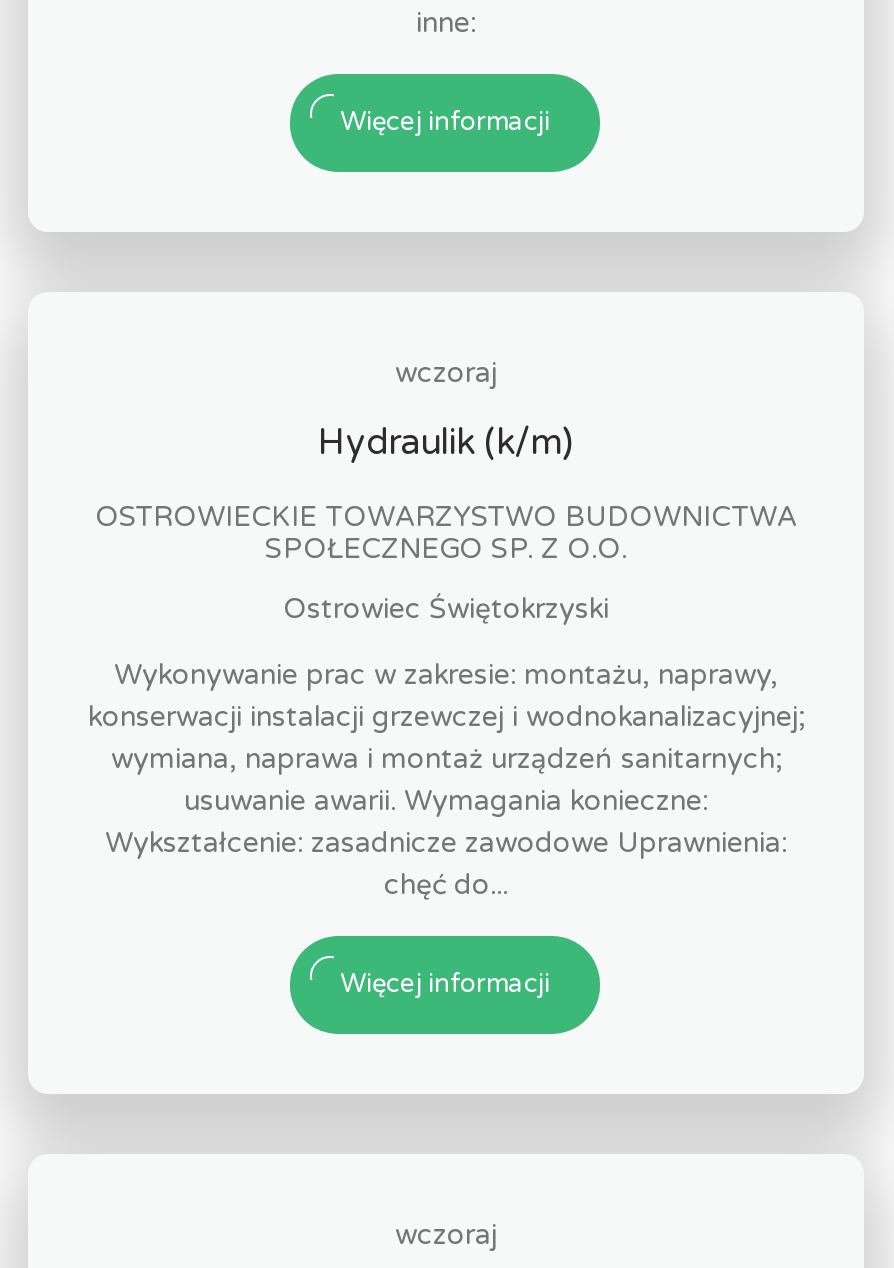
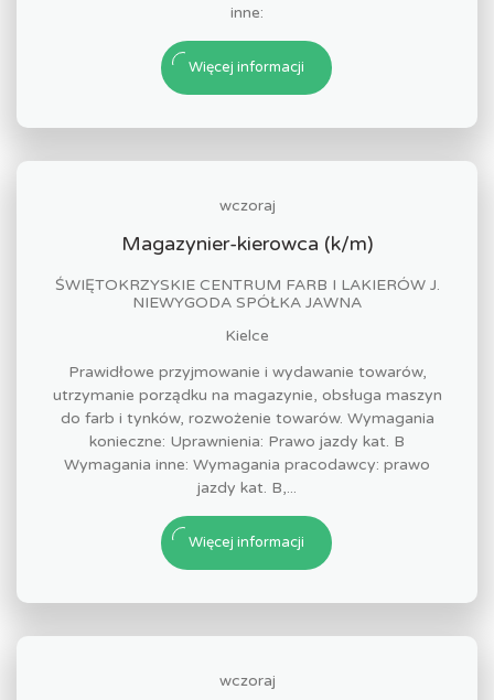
[318,420,574,464] Hydraulik (k/m) -> [121,231,373,256] Magazynier-kierowca (k/m)
[95,500,797,566] OSTROWIECKIE TOWARZYSTWO BUDOWNICTWA | SPOŁECZNEGO SP. Z O.O. -> [55,276,439,312] ŚWIĘTOKRZYSKIE CENTRUM FARB I LAKIERÓW J. | NIEWYGODA SPÓŁKA JAWNA
[283,592,609,626] Ostrowiec Świętokrzyski -> [225,326,269,345] Kielce
[88,658,804,902] Wykonywanie prac w zakresie: montażu, naprawy, | konserwacji instalacji grzewczej i wodnokanalizacyjnej; | wymiana, naprawa i montaż urządzeń sanitarnych; | usuwanie awarii. Wymagania konieczne: | Wykształcenie: zasadnicze zawodowe Uprawnienia: | chęć do... -> [52,363,442,497] Prawidłowe przyjmowanie i wydawanie towarów, | utrzymanie porządku na magazynie, obsługa maszyn | do farb i tynków, rozwożenie towarów. Wymagania | konieczne: Uprawnienia: Prawo jazdy kat. B | Wymagania inne: Wymagania pracodawcy: prawo | jazdy kat. B,...

